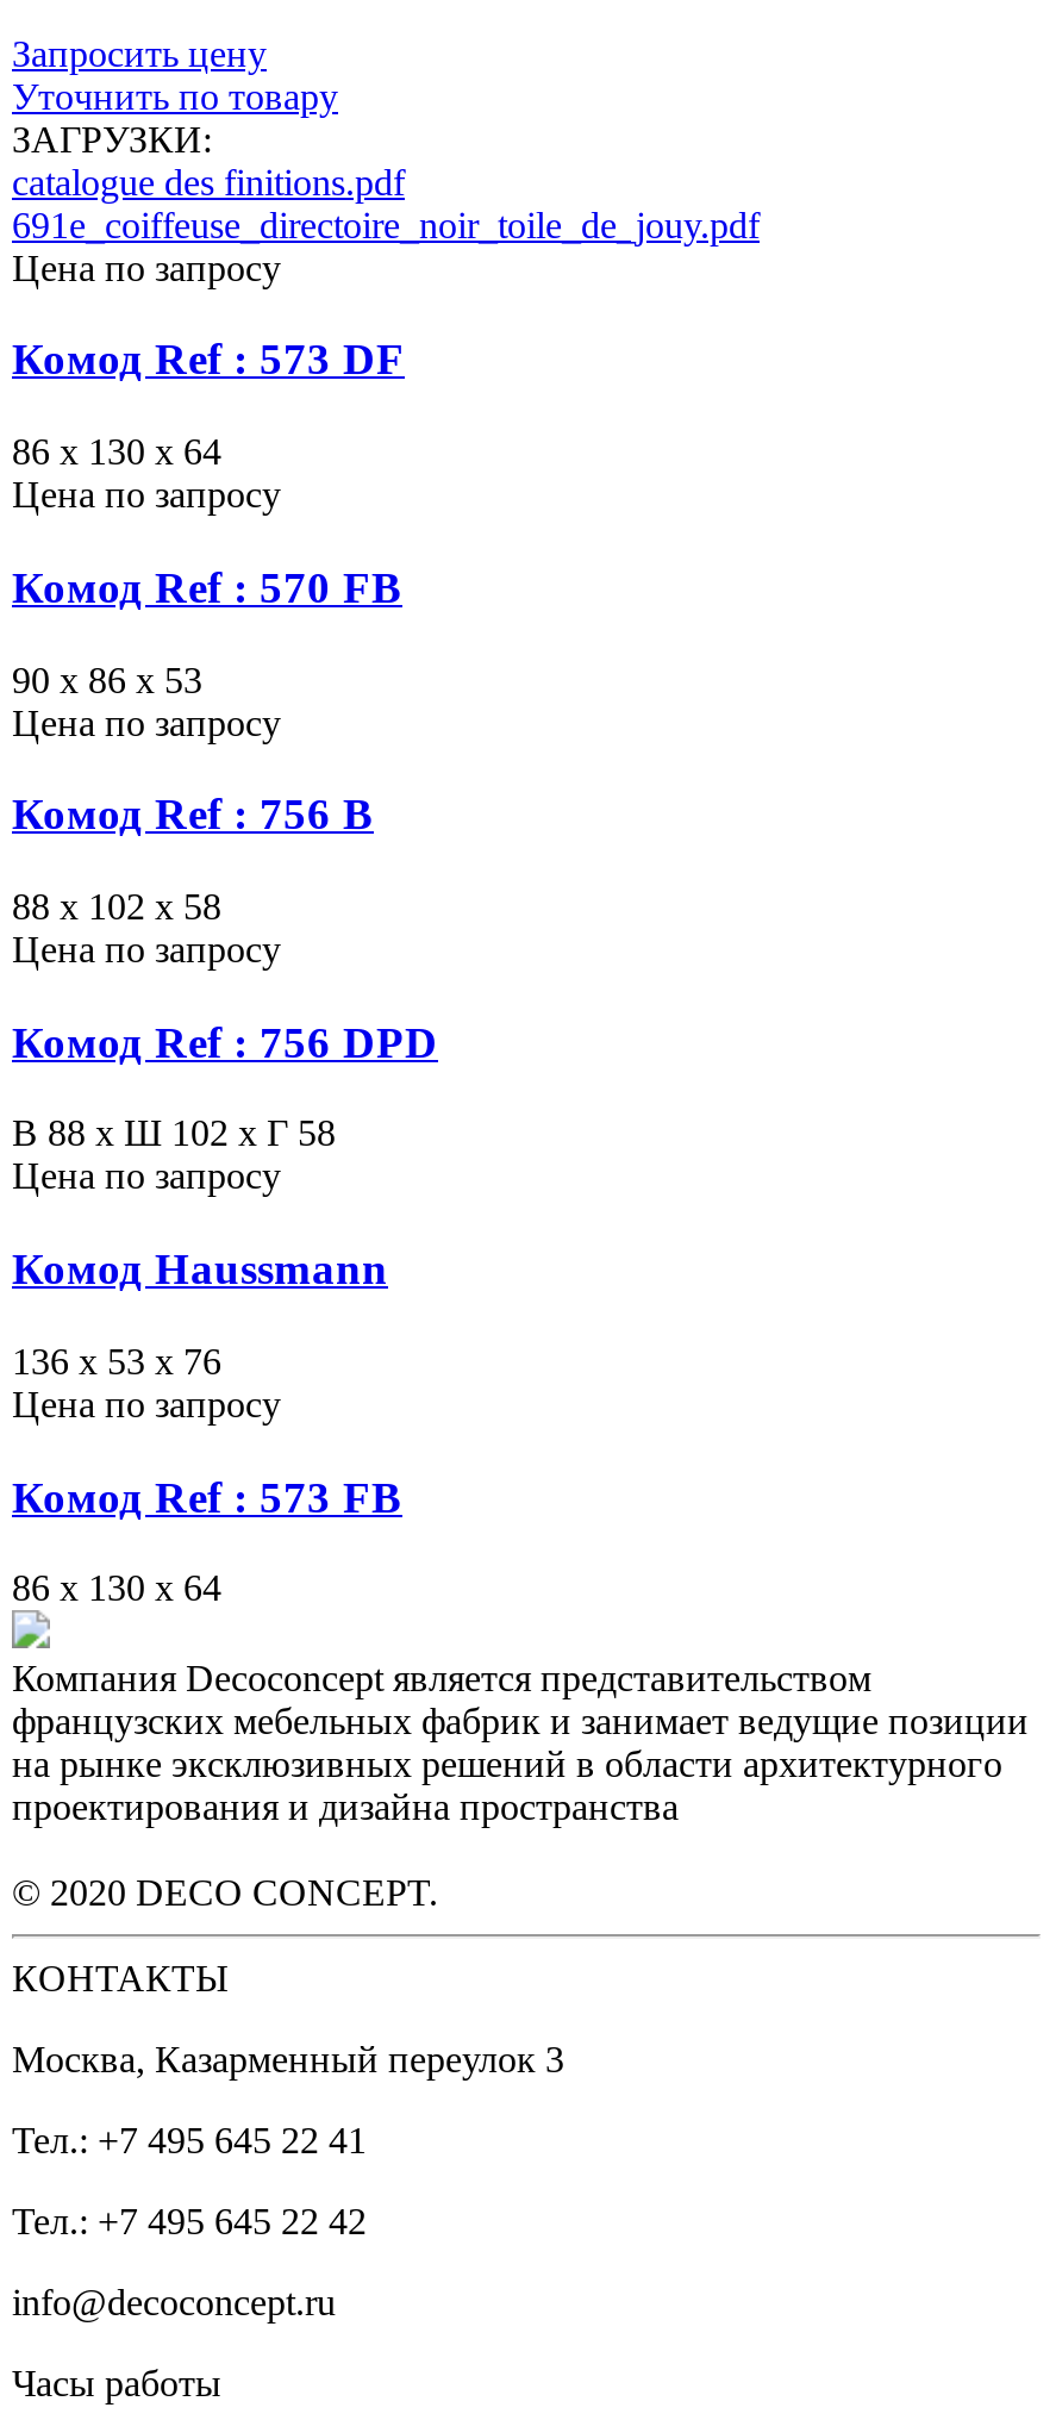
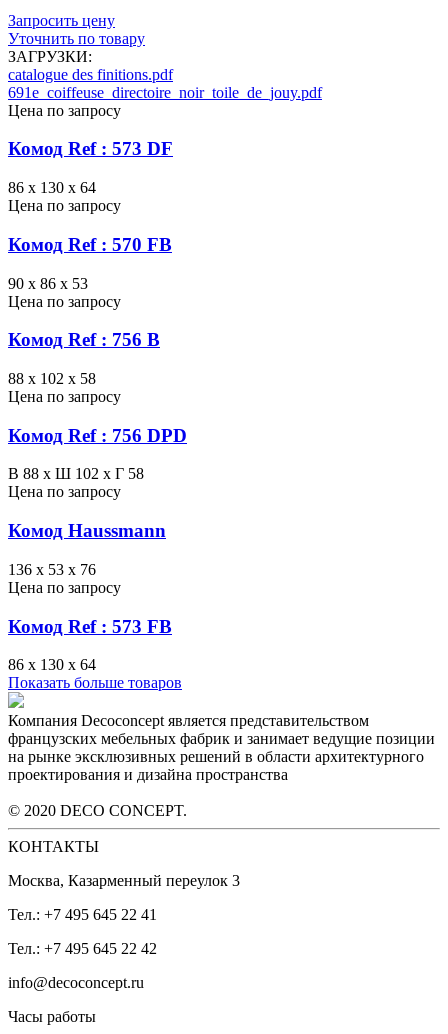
none -> [8,674,182,691] Показать больше товаров

